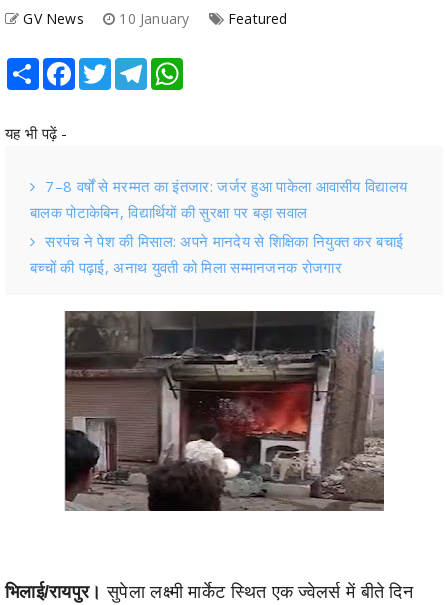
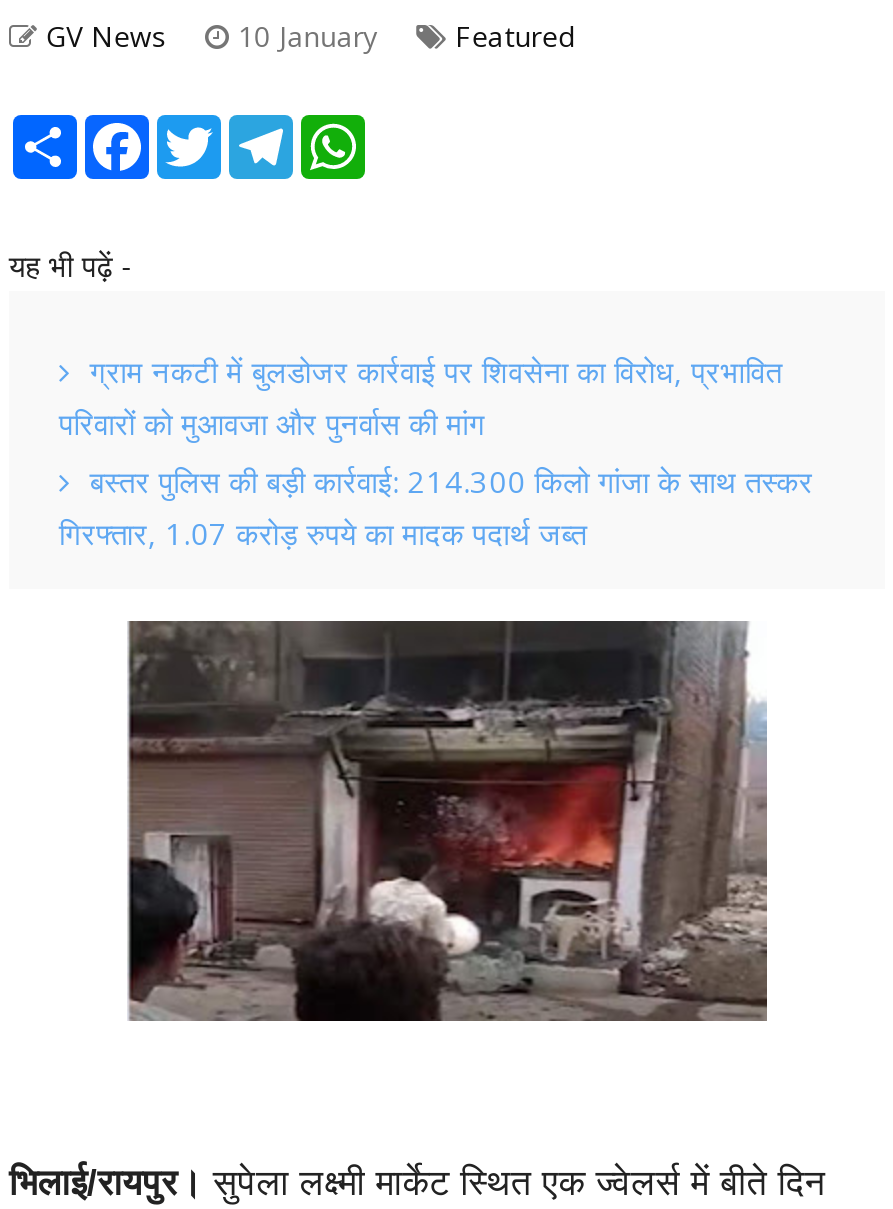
[30,176,407,277] 7–8 वर्षों से मरम्मत का इंतजार: जर्जर हुआ पाकेला आवासीय विद्यालय | बालक पोटाकेबिन, विद्यार्थियों की सुरक्षा पर बड़ा सवाल | सरपंच ने पेश की मिसाल: अपने मानदेय से शिक्षिका नियुक्त कर बचाई | बच्चों की पढ़ाई, अनाथ युवती को मिला सम्मानजनक रोजगार -> [59,351,813,553] ग्राम नकटी में बुलडोजर कार्रवाई पर शिवसेना का विरोध, प्रभावित | परिवारों को मुआवजा और पुनर्वास की मांग | बस्तर पुलिस की बड़ी कार्रवाई: 214.300 किलो गांजा के साथ तस्कर | गिरफ्तार, 1.07 करोड़ रुपये का मादक पदार्थ जब्त

